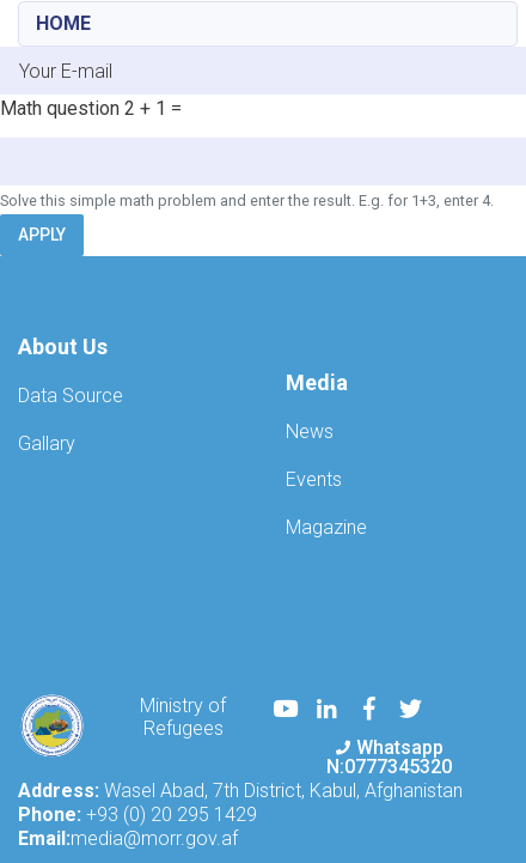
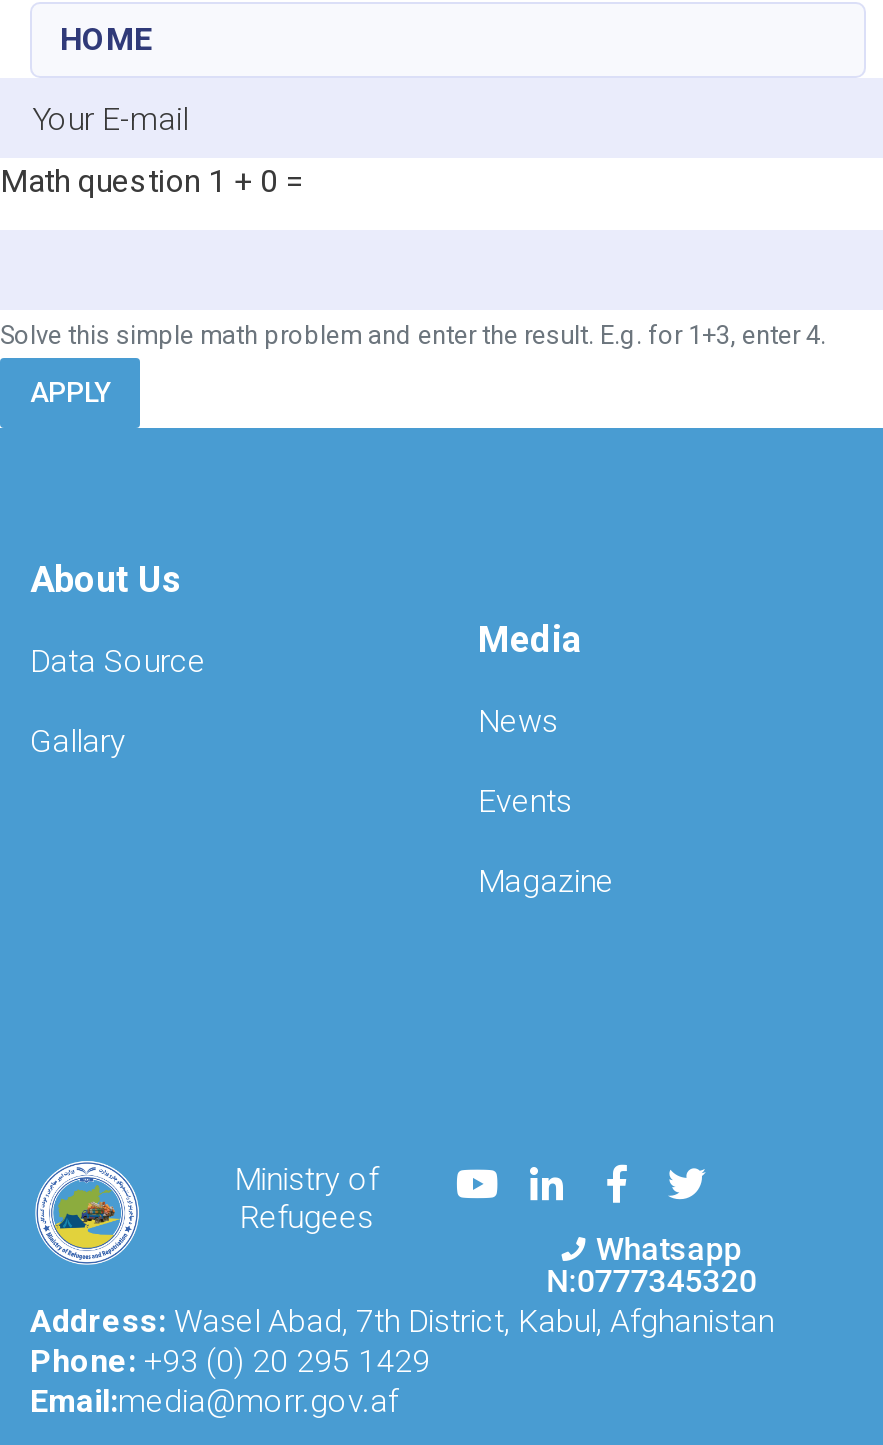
[0,97,182,120] Math question 2 + 1 = -> [0,162,304,200] Math question 1 + 0 =

